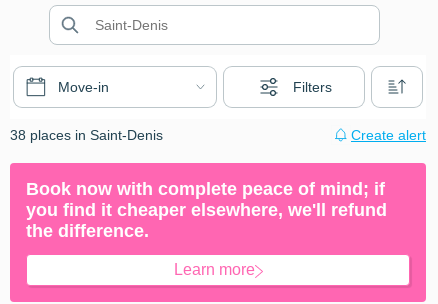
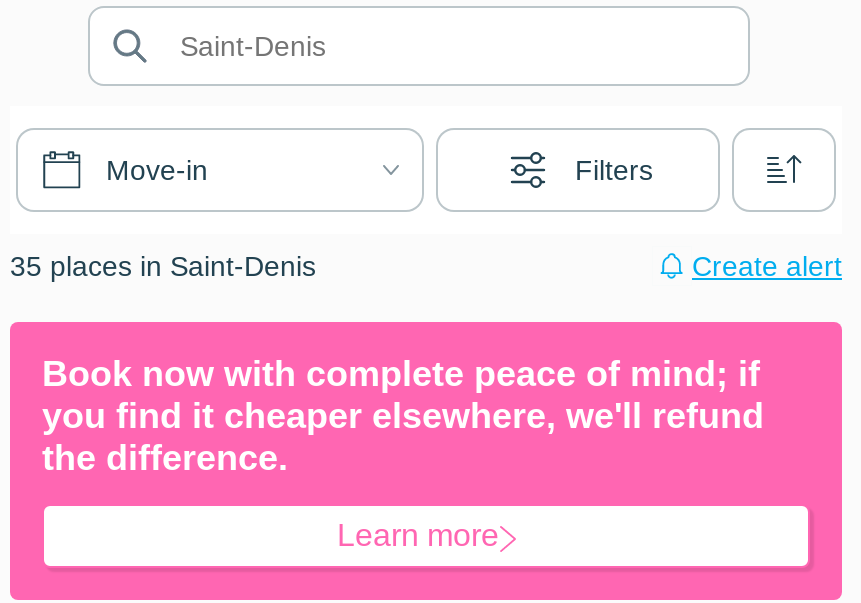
[10,127,163,143] 38 places in Saint-Denis -> [10,250,316,282] 35 places in Saint-Denis

